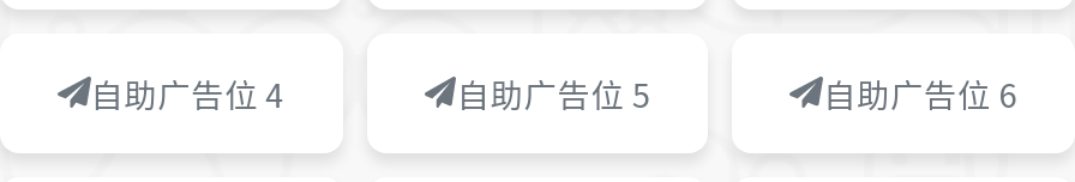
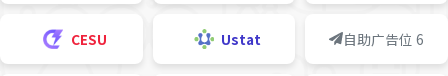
[90,68,651,116] 自助广告位 4 | 自助广告位 5 -> [71,29,261,49] CESU | Ustat

